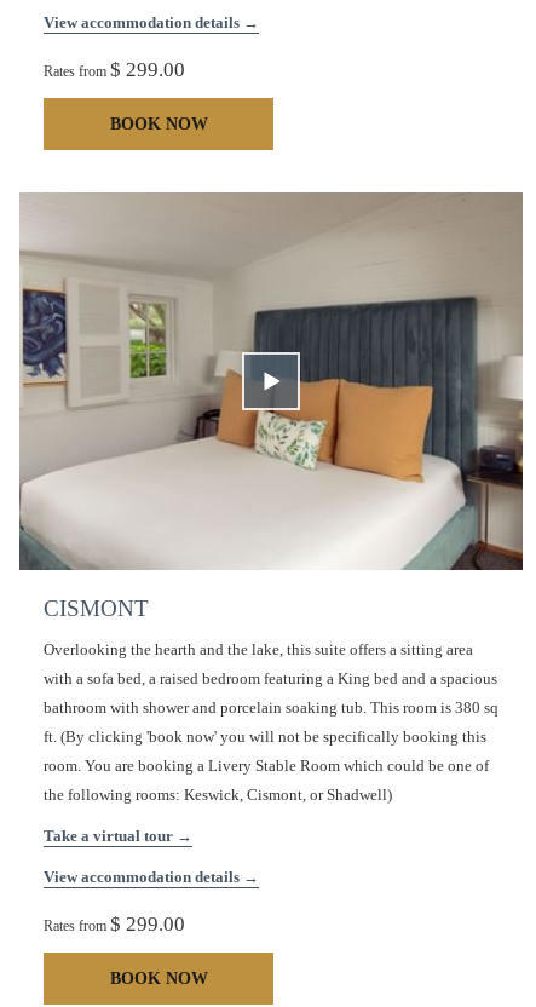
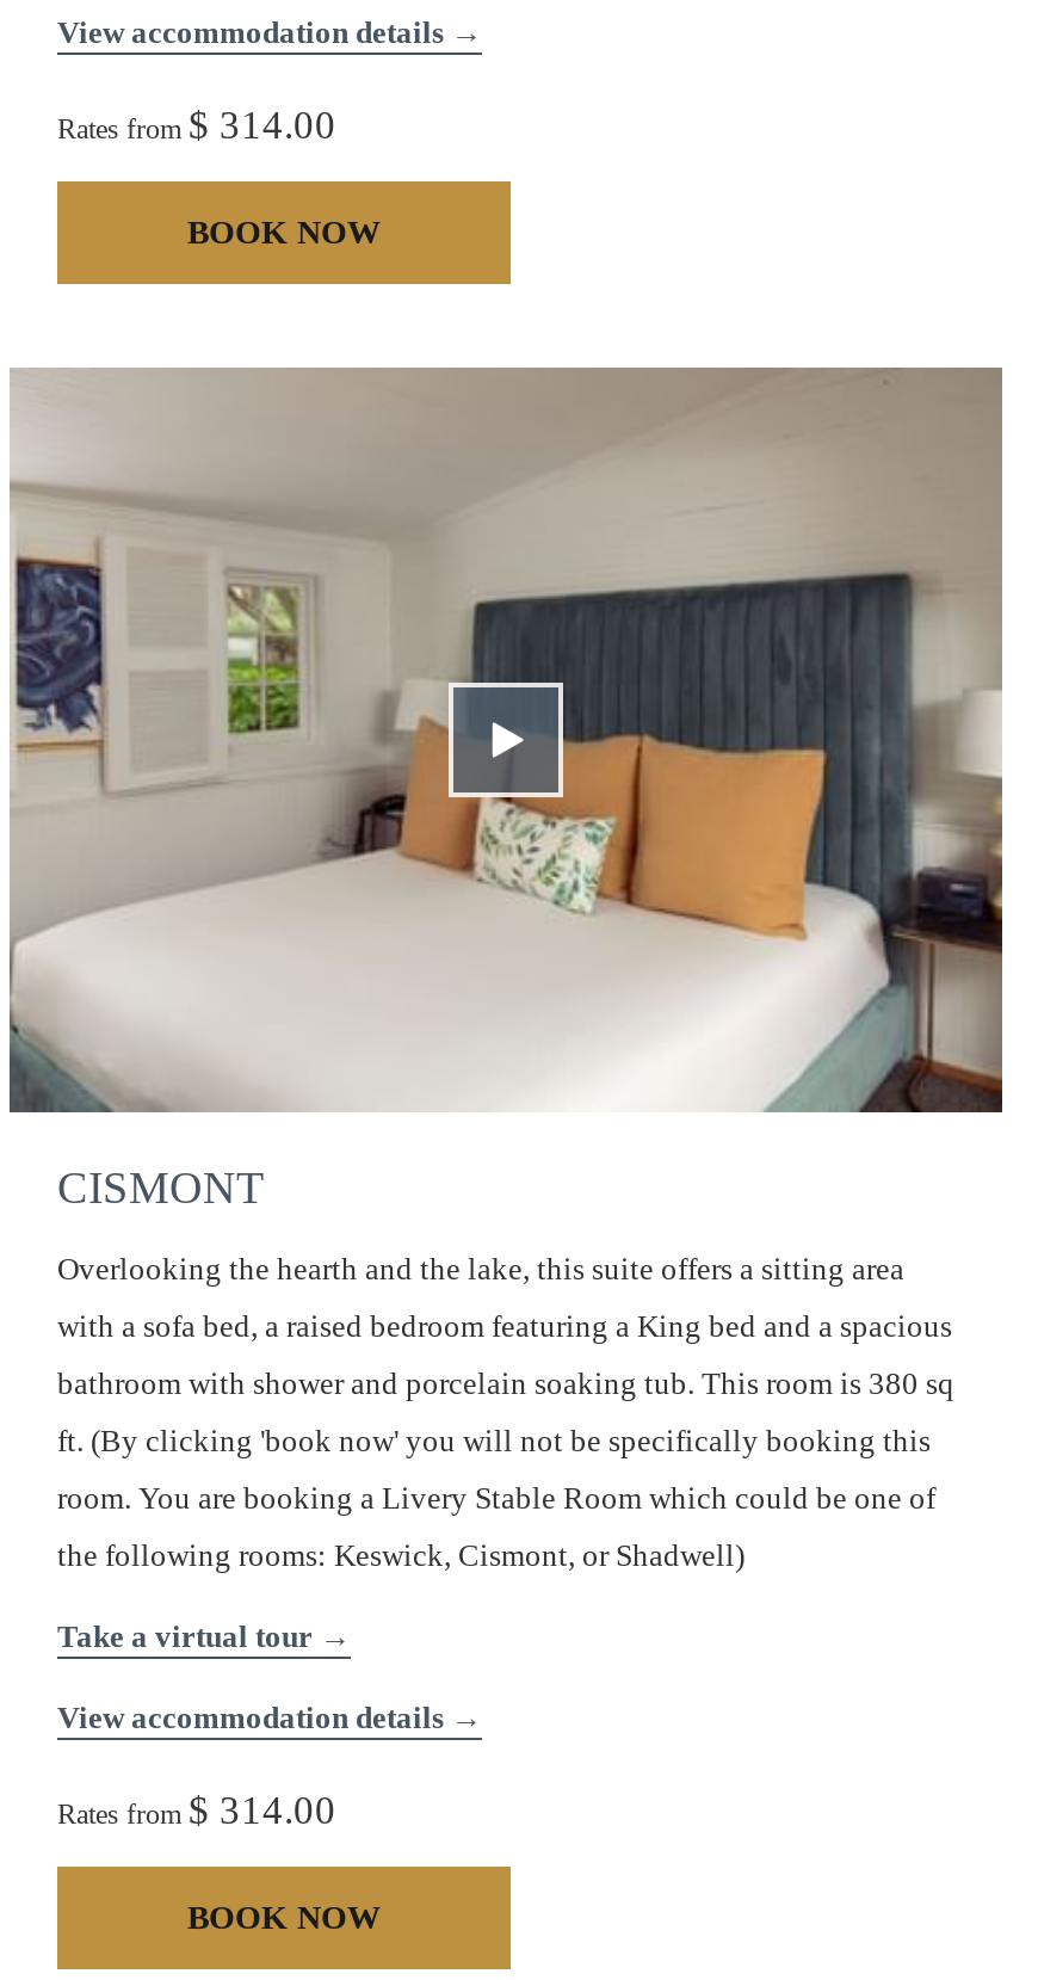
[44,58,185,81] Rates from $ 299.00 -> [57,102,336,148] Rates from $ 314.00
[44,912,185,935] Rates from $ 299.00 -> [57,1787,336,1833] Rates from $ 314.00

